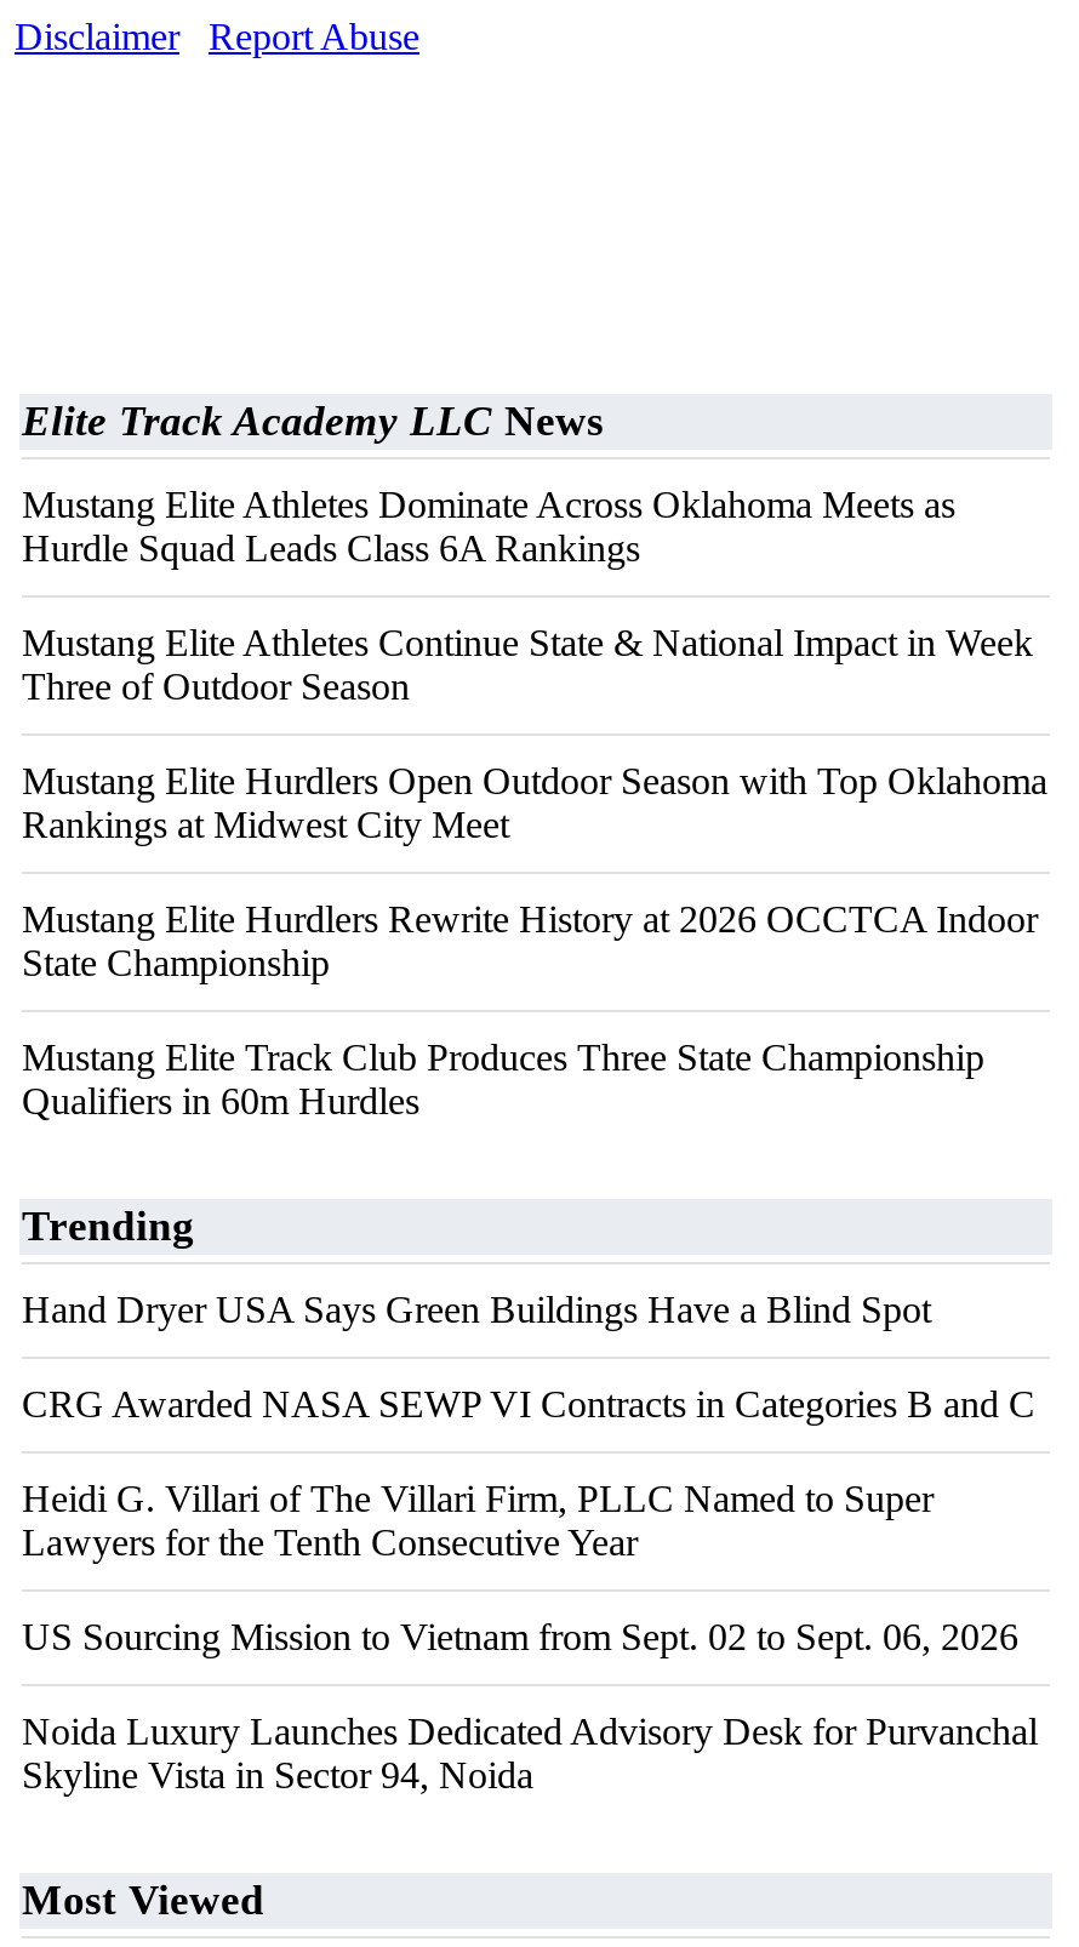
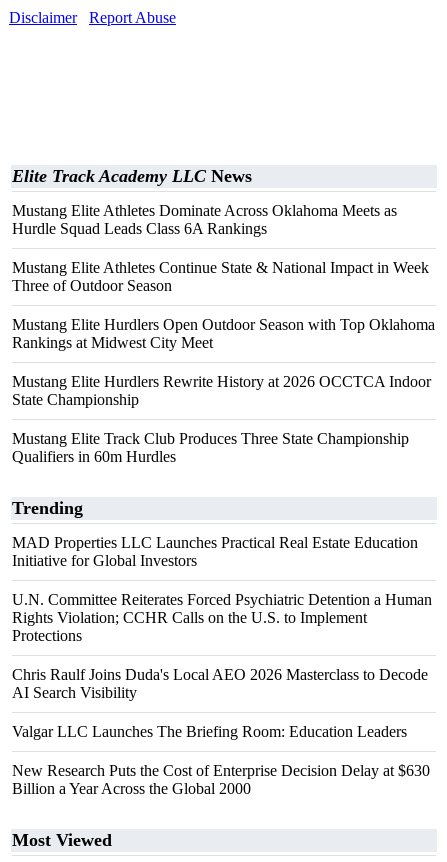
[22,1289,931,1330] Hand Dryer USA Says Green Buildings Have a Blind Spot -> [12,534,418,569] MAD Properties LLC Launches Practical Real Estate Education | Initiative for Global Investors
[22,1383,1035,1424] CRG Awarded NASA SEWP VI Contracts in Categories B and C -> [12,591,432,644] U.N. Committee Reiterates Forced Psychiatric Detention a Human | Rights Violation; CCHR Calls on the U.S. to Implement | Protections
[22,1478,934,1563] Heidi G. Villari of The Villari Firm, PLLC Named to Super | Lawyers for the Tenth Consecutive Year -> [12,666,428,701] Chris Raulf Joins Duda's Local AEO 2026 Masterclass to Decode | AI Search Visibility
[22,1616,1018,1657] US Sourcing Mission to Vietnam from Sept. 02 to Sept. 06, 2026 -> [12,723,407,740] Valgar LLC Launches The Briefing Room: Education Leaders
[22,1711,1038,1795] Noida Luxury Launches Dedicated Advisory Desk for Purvanchal | Skyline Vista in Sector 94, Noida -> [12,762,430,797] New Research Puts the Cost of Enterprise Decision Delay at $630 | Billion a Year Across the Global 2000

